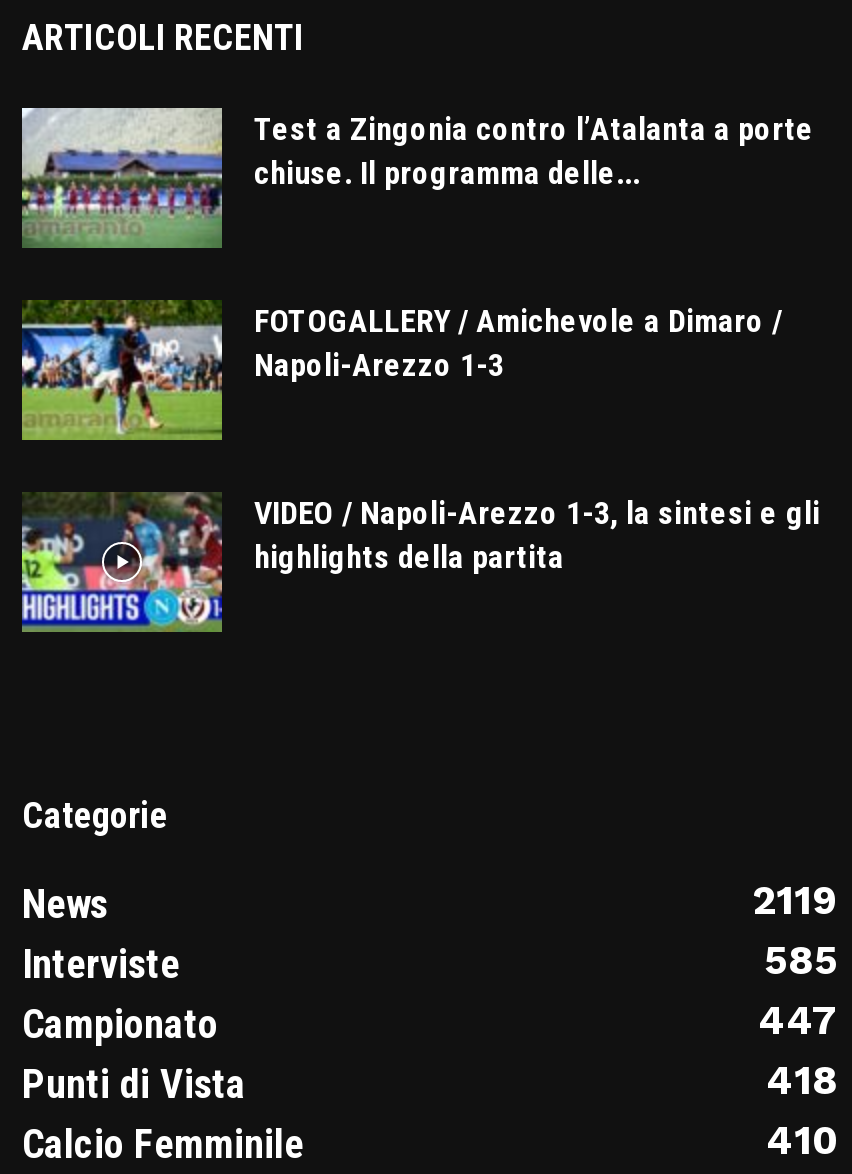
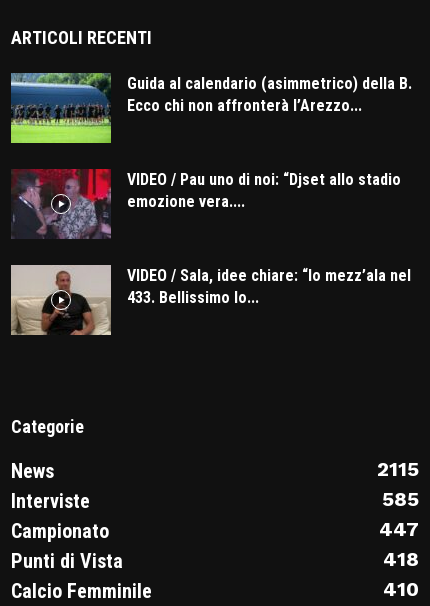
[20,106,814,250] [image] | Test a Zingonia contro l’Atalanta a porte | chiuse. Il programma delle... -> [10,72,412,144] [image] | Guida al calendario (asimmetrico) della B. | Ecco chi non affronterà l’Arezzo...
[20,298,782,442] [image] | FOTOGALLERY / Amichevole a Dimaro / | Napoli-Arezzo 1-3 -> [11,168,401,240] [image] | VIDEO / Pau uno di noi: “Djset allo stadio | emozione vera....
[20,492,820,634] [image] | VIDEO / Napoli-Arezzo 1-3, la sintesi e gli | highlights della partita -> [10,264,411,336] [image] | VIDEO / Sala, idee chiare: “Io mezz’ala nel | 433. Bellissimo lo...
[752,877,838,925] 2119 -> [377,457,419,481] 2115

